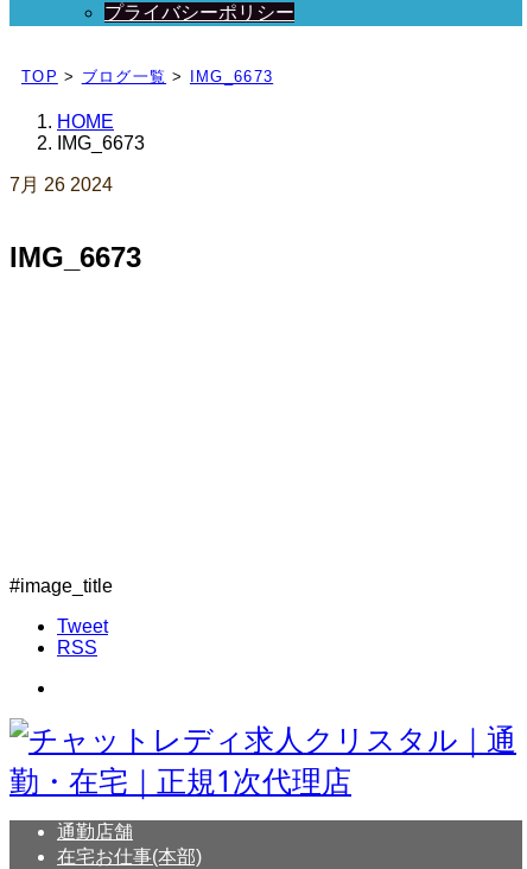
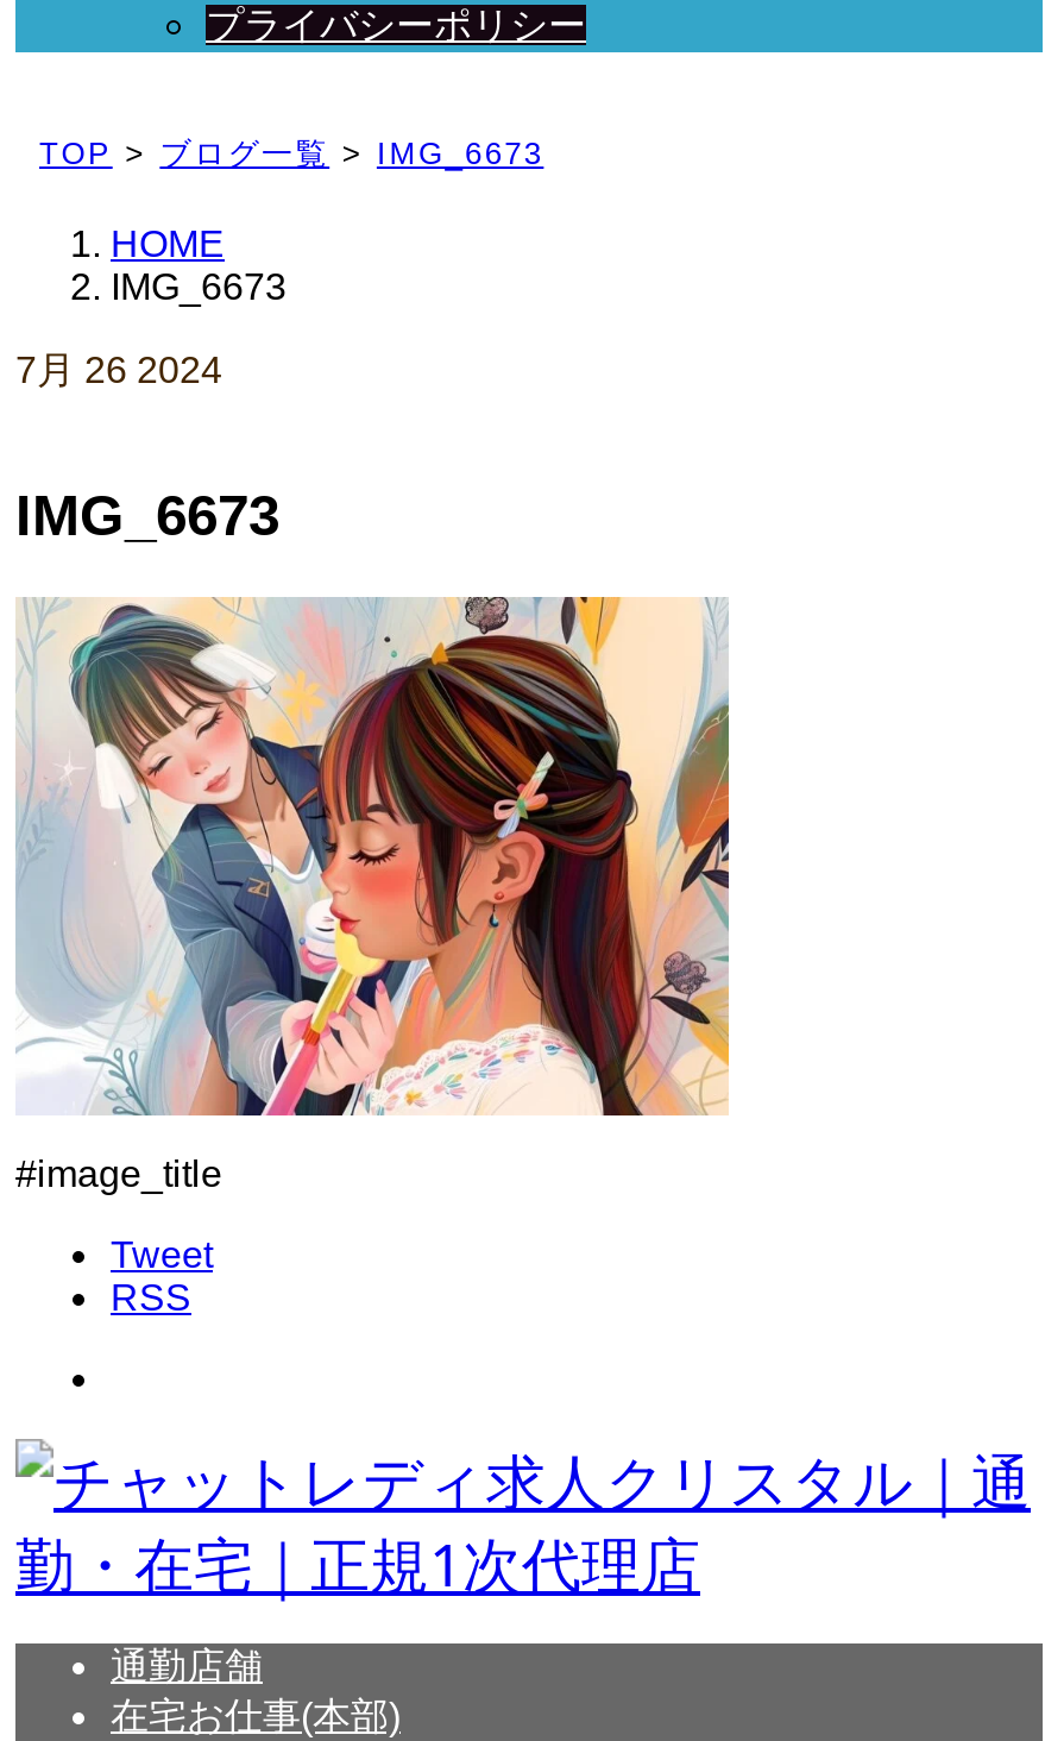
none -> [15,595,731,1118] [image]

